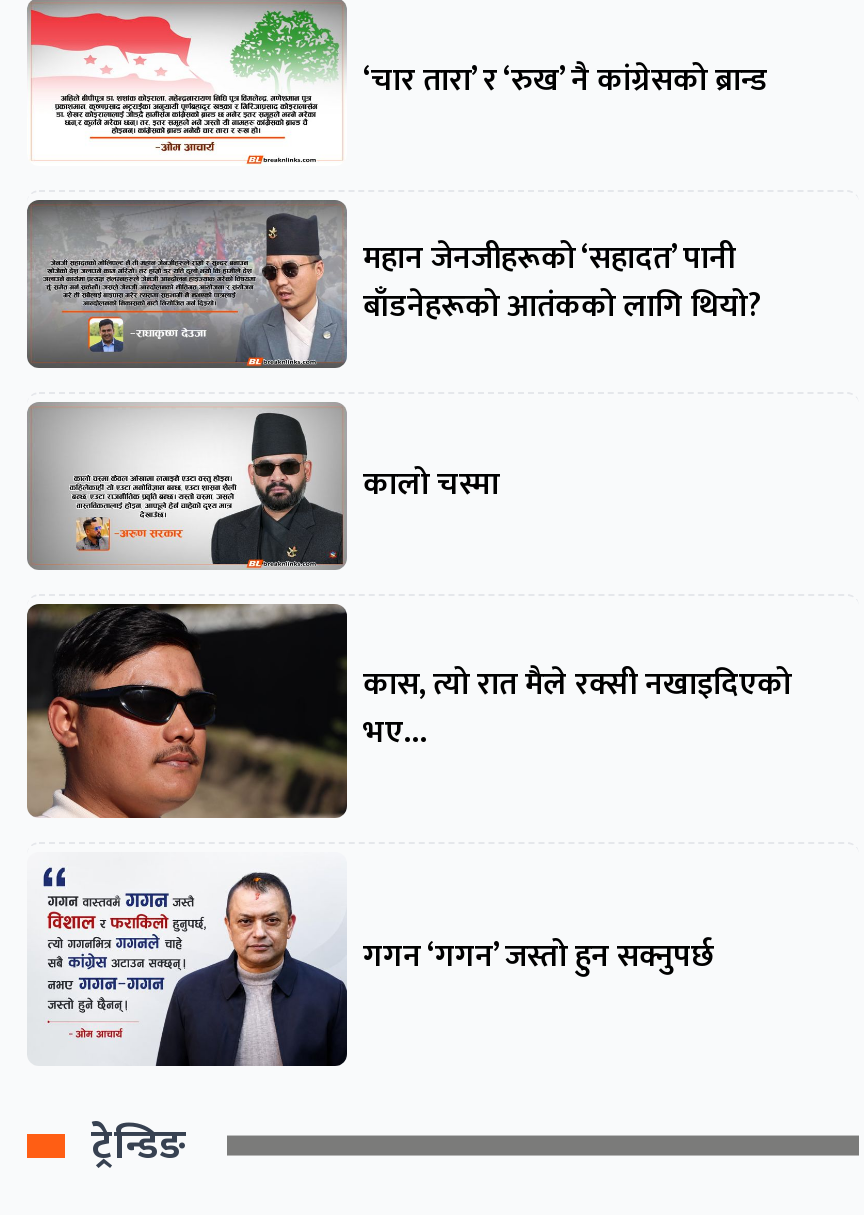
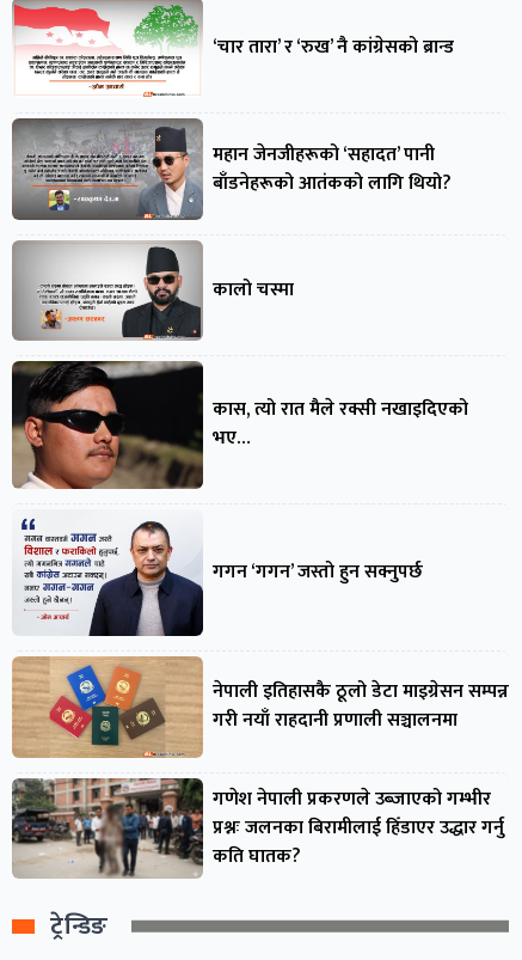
none -> [11,655,509,872] [image] | नेपाली इतिहासकै ठूलो डेटा माइग्रेसन सम्पन्न | गरी नयाँ राहदानी प्रणाली सञ्चालनमा | गणेश नेपाली प्रकरणले उब्जाएको गम्भीर | प्रश्नः जलनका बिरामीलाई हिँडाएर उद्धार गर्नु | कति घातक?
none -> [11,777,196,879] [image]

